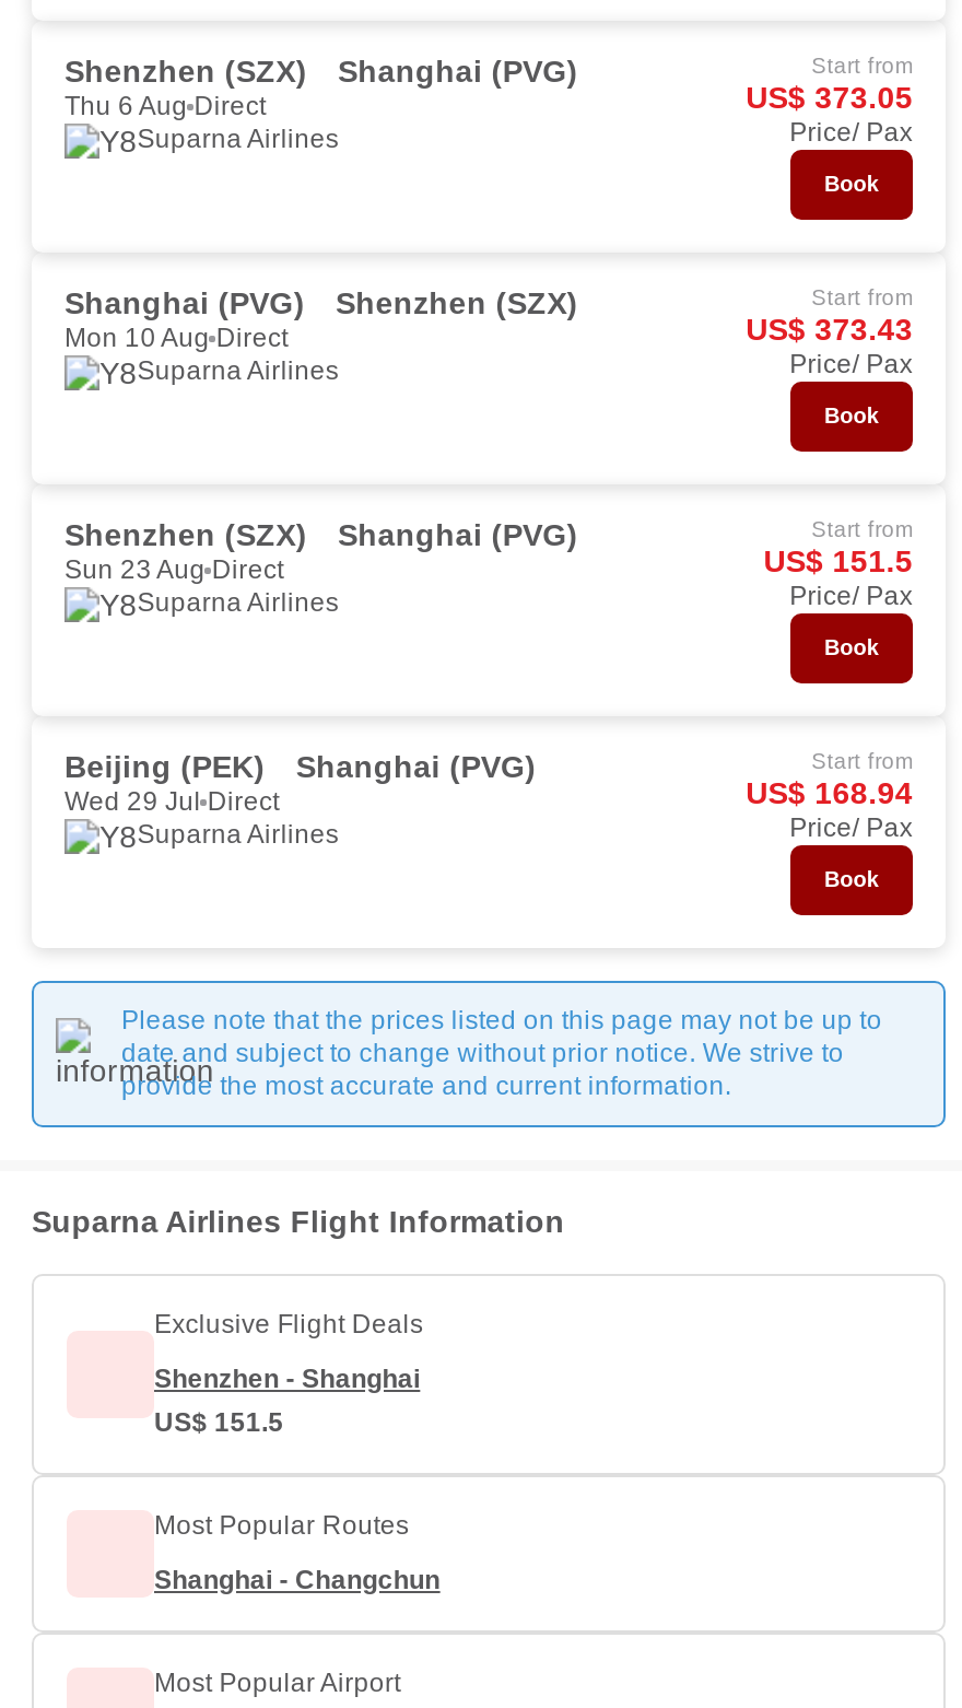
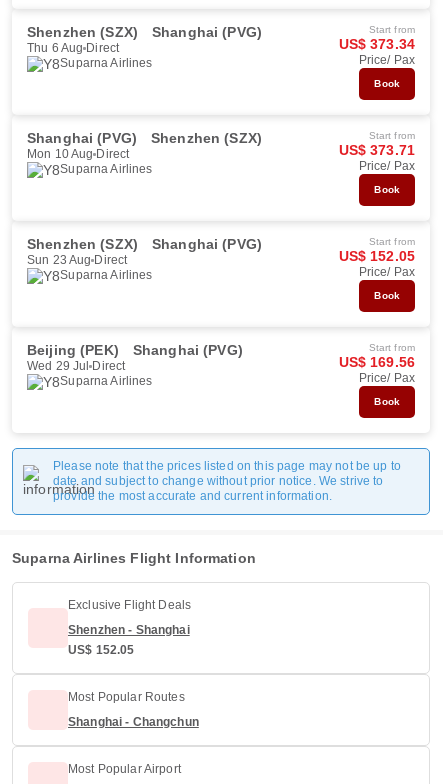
[746,80,913,115] US$ 373.05 -> [339,36,415,52] US$ 373.34
[746,312,913,347] US$ 373.43 -> [339,142,415,158] US$ 373.71
[763,543,913,578] US$ 151.5 -> [339,248,415,264] US$ 152.05
[746,775,913,810] US$ 168.94 -> [339,354,415,370] US$ 169.56
[154,1407,284,1438] US$ 151.5 -> [68,643,134,657] US$ 152.05

